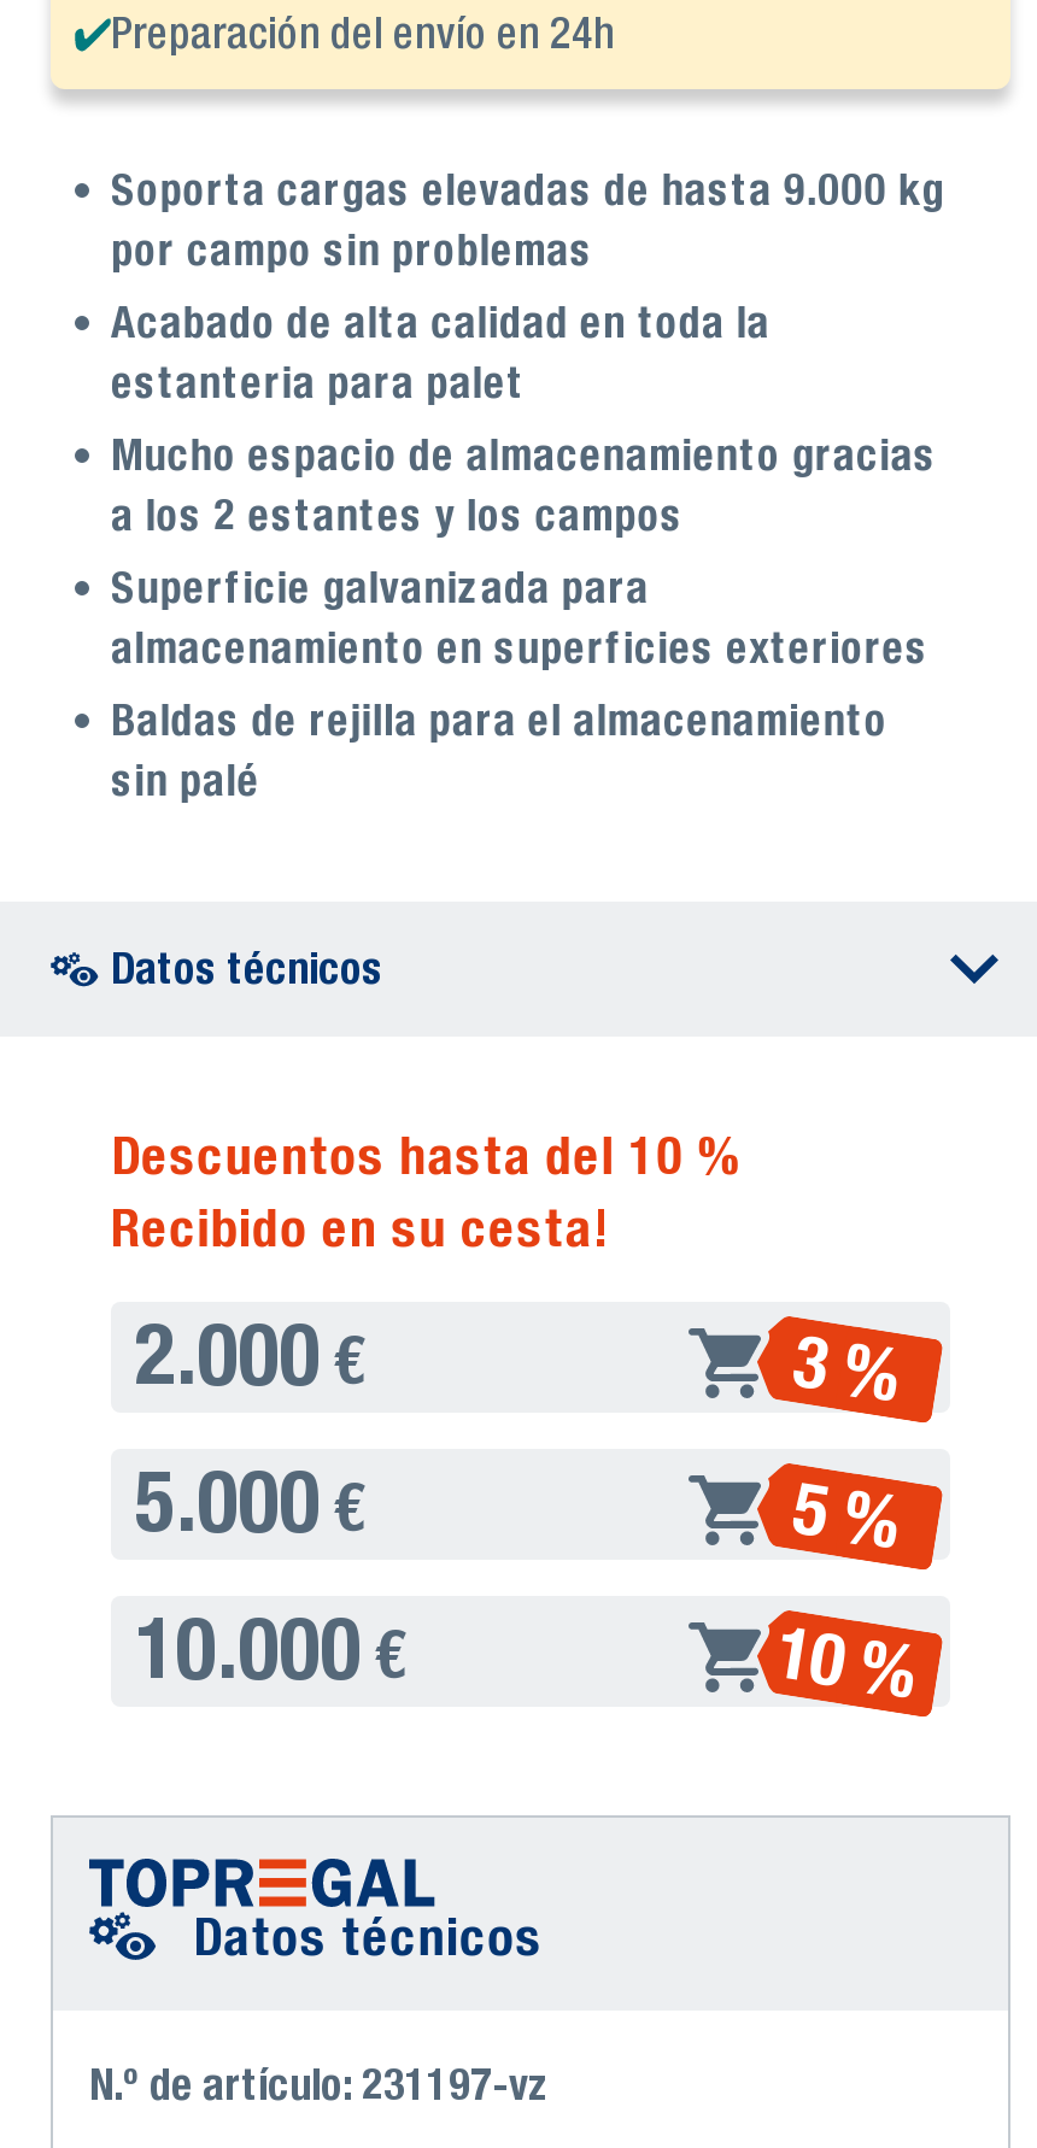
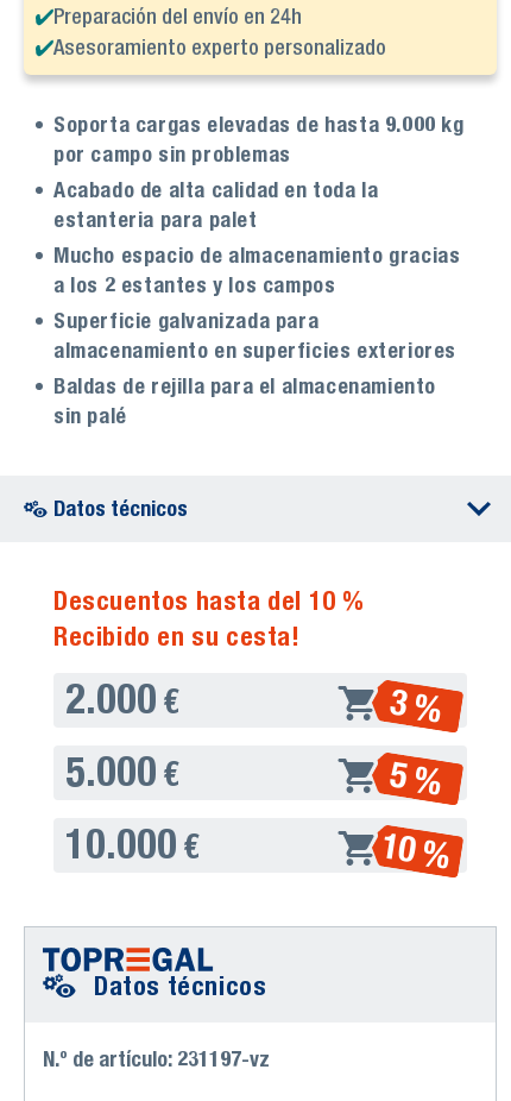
none -> [53,34,386,59] Asesoramiento experto personalizado

